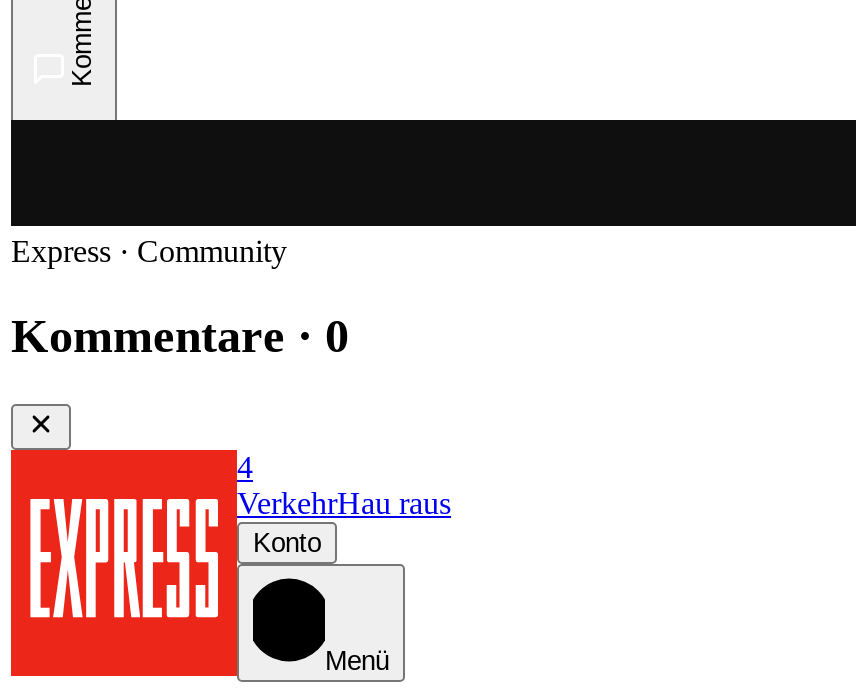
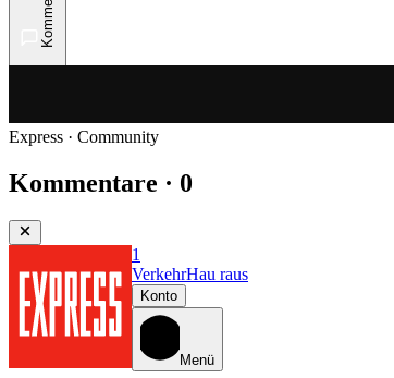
[237,450,253,484] 4 -> [132,245,140,263] 1

